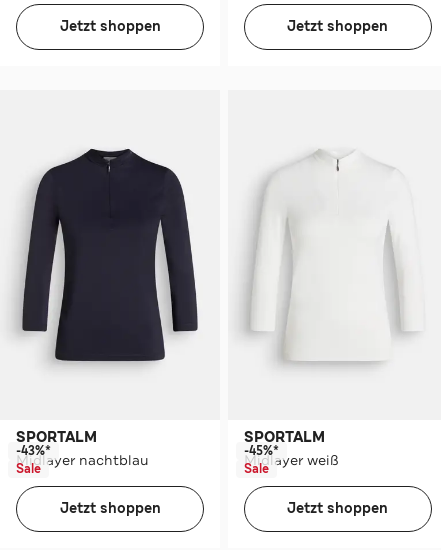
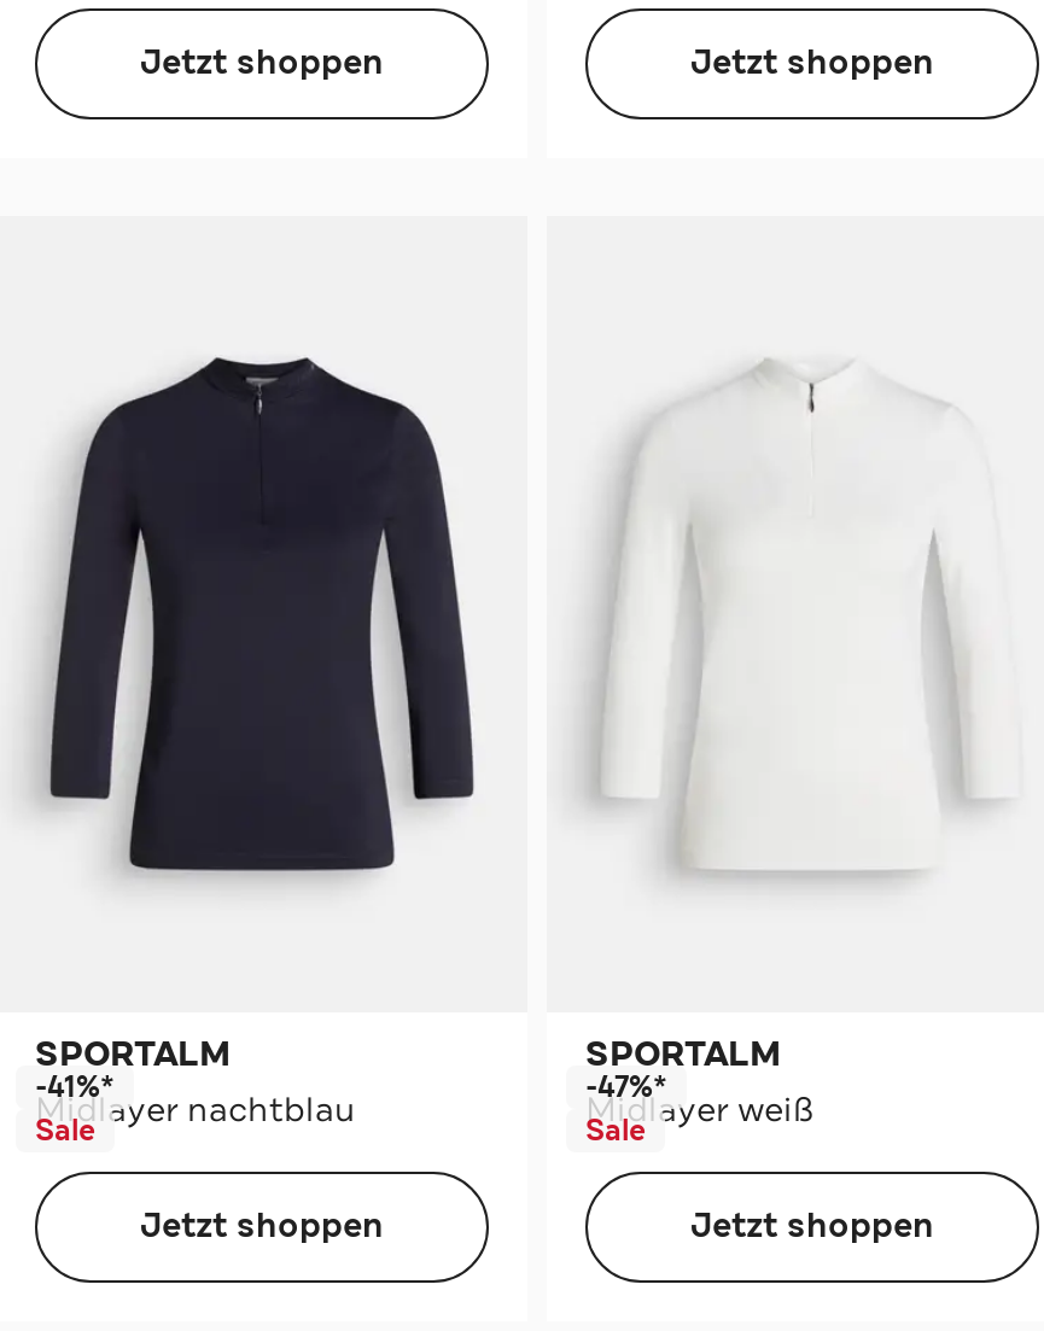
[16,443,51,459] -43%* -> [35,1069,115,1108] -41%*
[244,443,279,459] -45%* -> [585,1069,667,1108] -47%*

